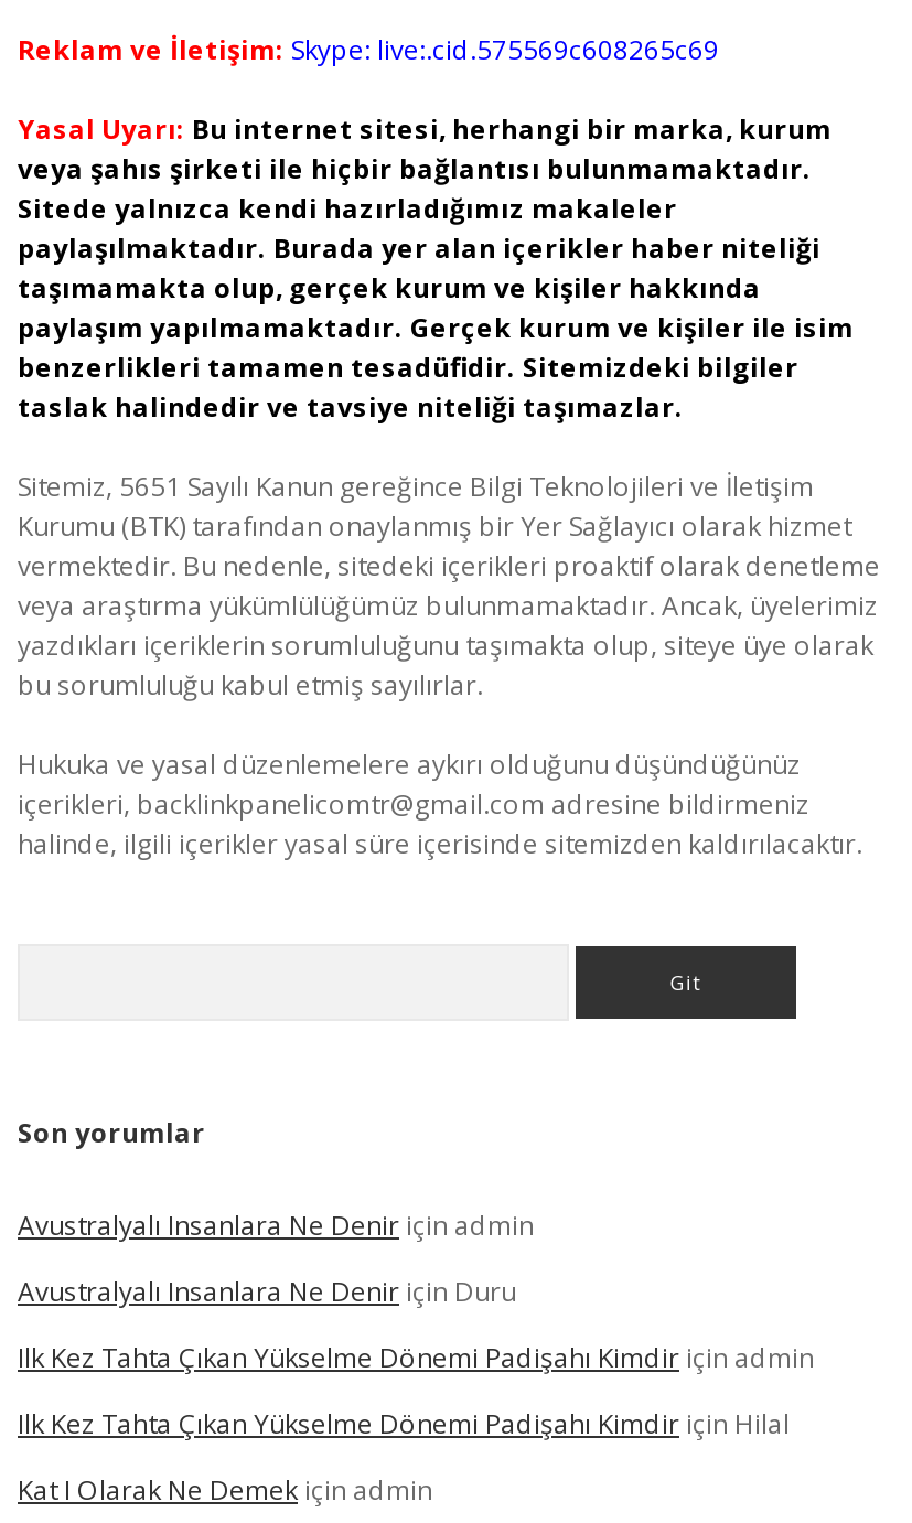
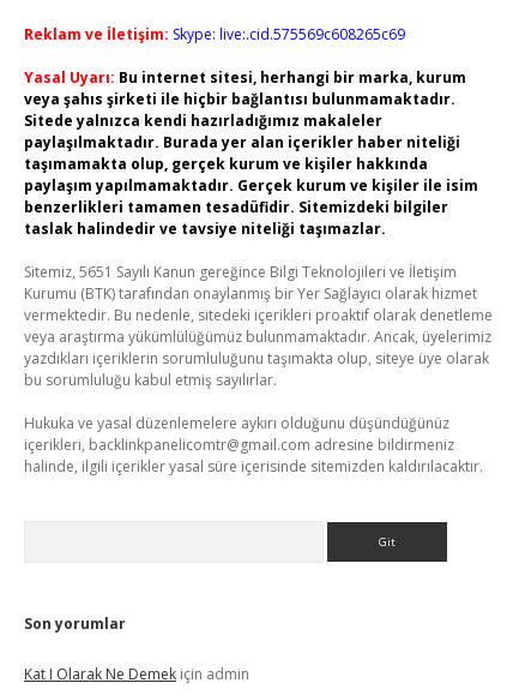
[18,1206,814,1442] Avustralyalı Insanlara Ne Denir için admin | Avustralyalı Insanlara Ne Denir için Duru | Ilk Kez Tahta Çıkan Yükselme Dönemi Padişahı Kimdir için admin | Ilk Kez Tahta Çıkan Yükselme Dönemi Padişahı Kimdir için Hilal -> none

